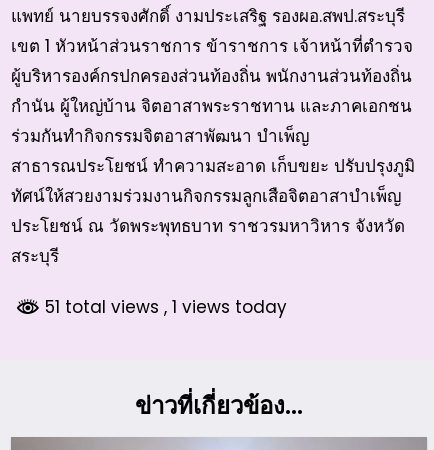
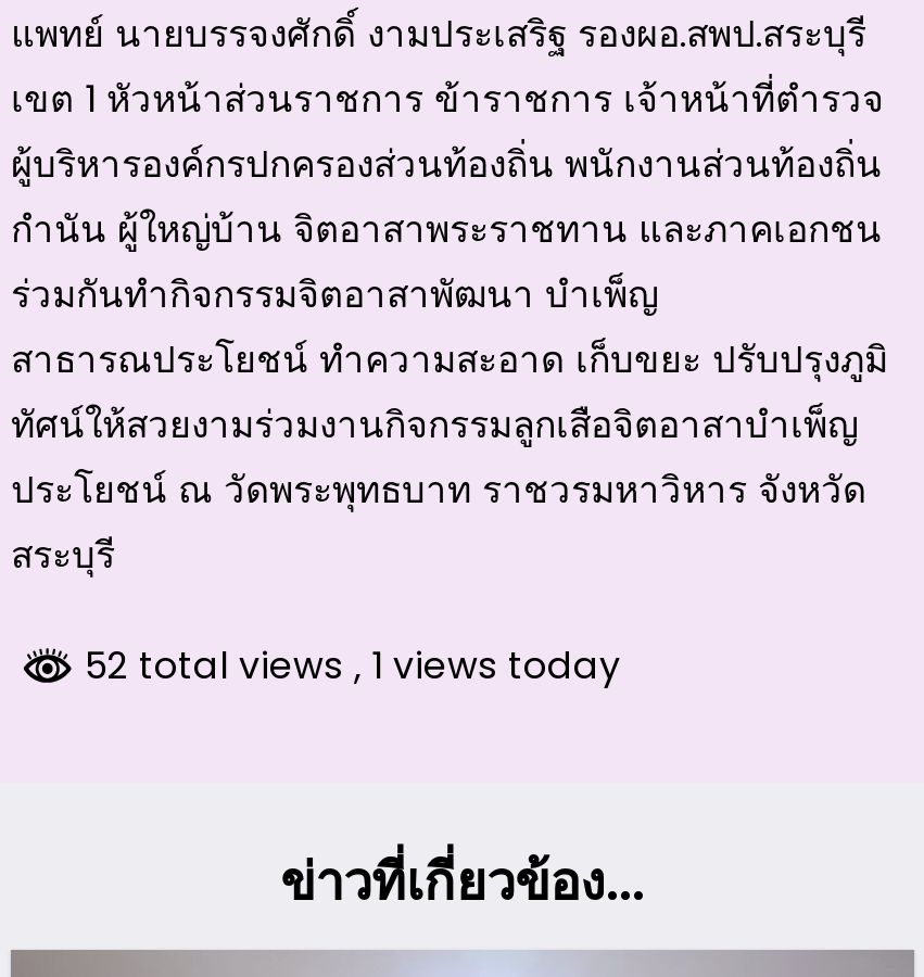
[40,295,287,319] 51 total views, 1 views today -> [74,640,621,692] 52 total views, 1 views today

